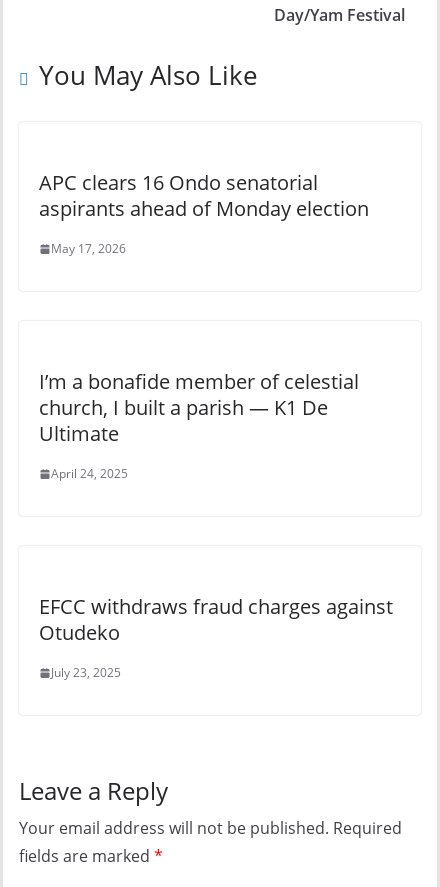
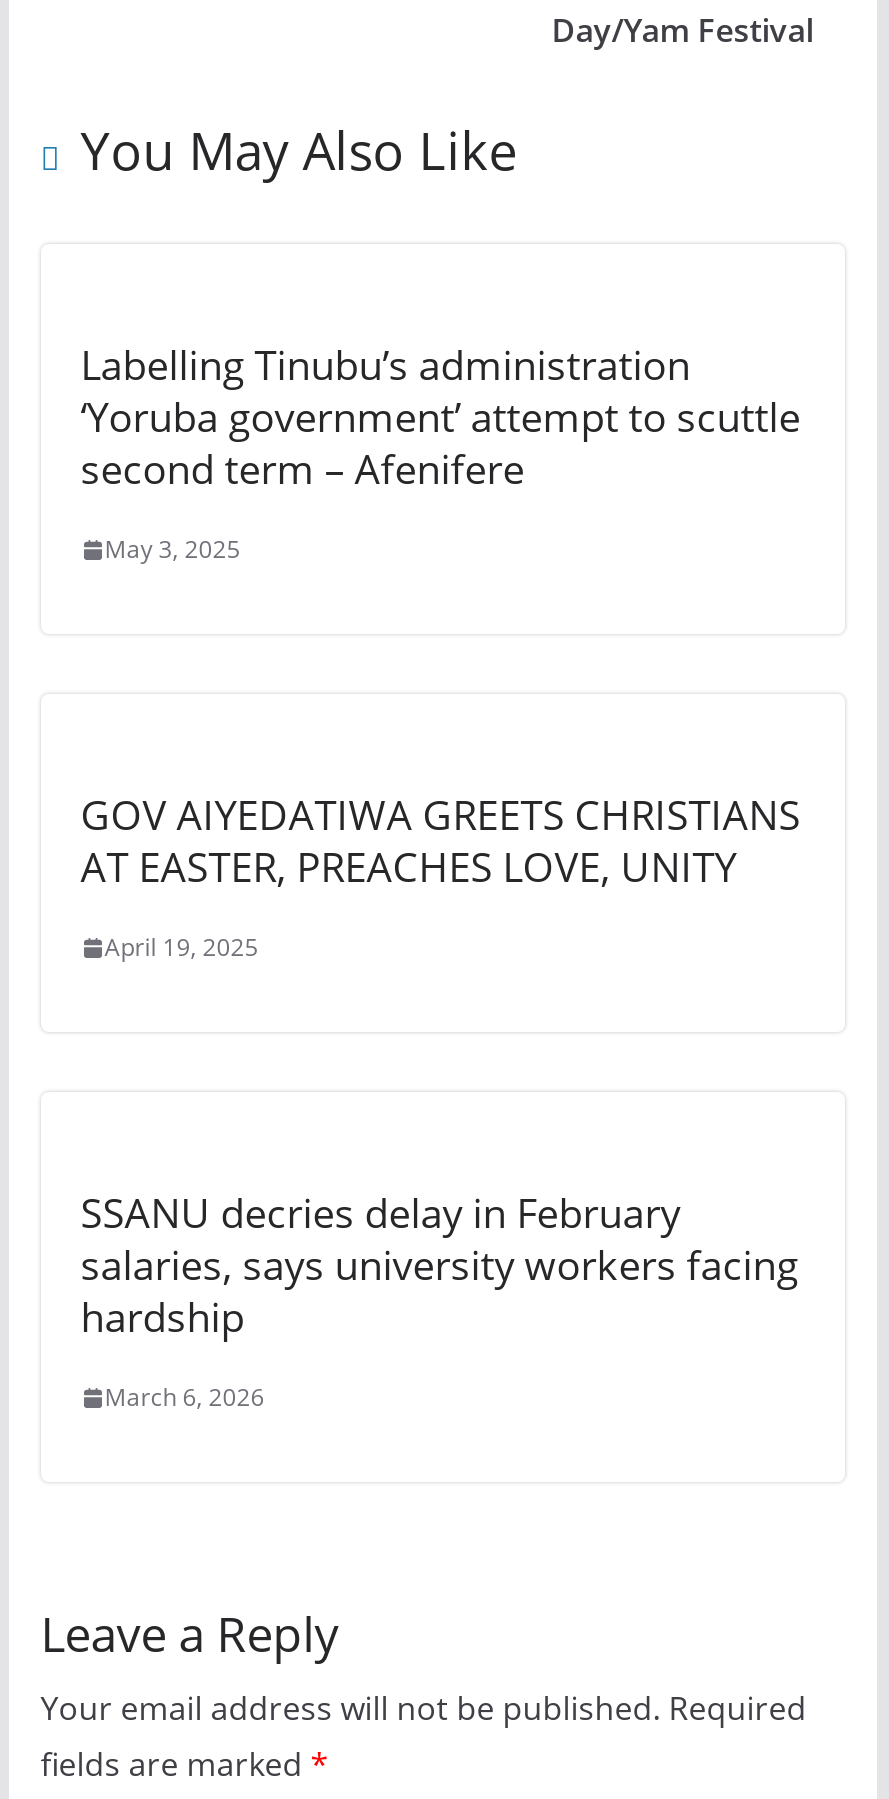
[39,169,369,222] APC clears 16 Ondo senatorial | aspirants ahead of Monday election -> [80,338,800,496] Labelling Tinubu’s administration | ‘Yoruba government’ attempt to scuttle | second term – Afenifere
[51,240,126,257] May 17, 2026 -> [104,532,240,566] May 3, 2025
[39,368,359,447] I’m a bonafide member of celestial | church, I built a parish — K1 De | Ultimate -> [80,788,800,894] GOV AIYEDATIWA GREETS CHRISTIANS | AT EASTER, PREACHES LOVE, UNITY
[51,465,128,482] April 24, 2025 -> [104,930,258,964] April 19, 2025
[39,593,393,646] EFCC withdraws fraud charges against | Otudeko -> [80,1186,798,1344] SSANU decries delay in February | salaries, says university workers facing | hardship
[51,664,121,681] July 23, 2025 -> [104,1380,264,1414] March 6, 2026

